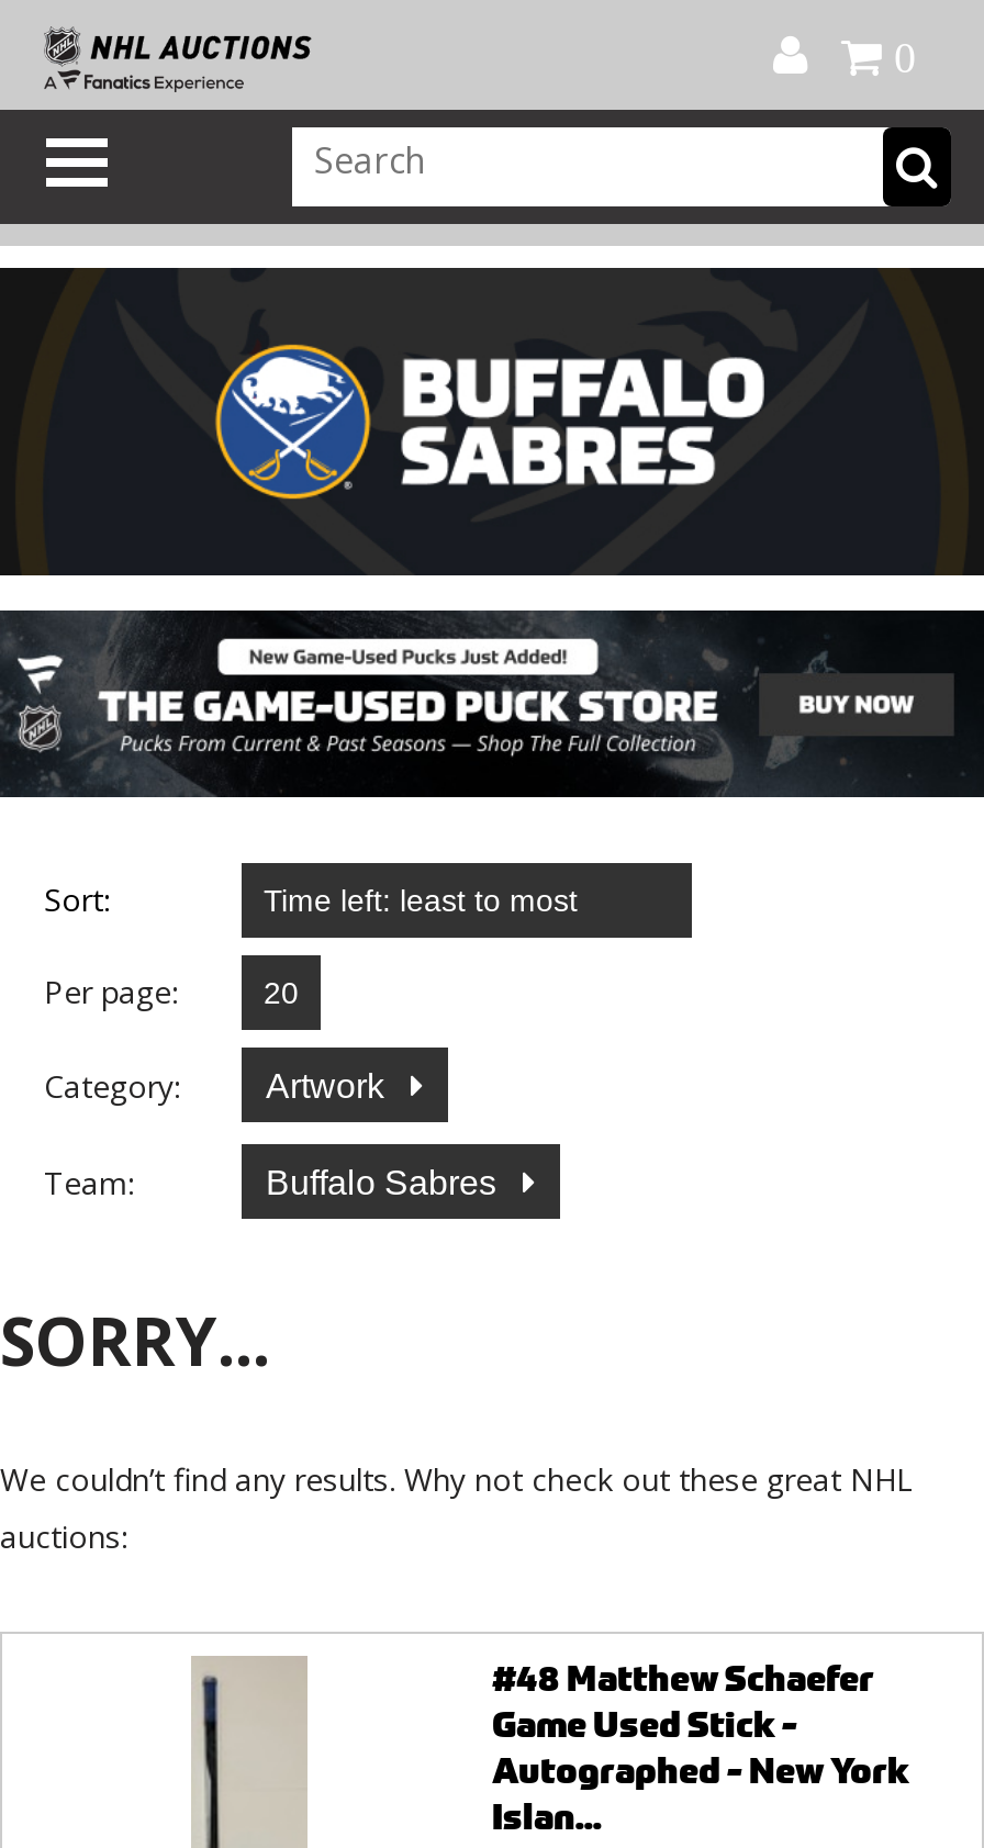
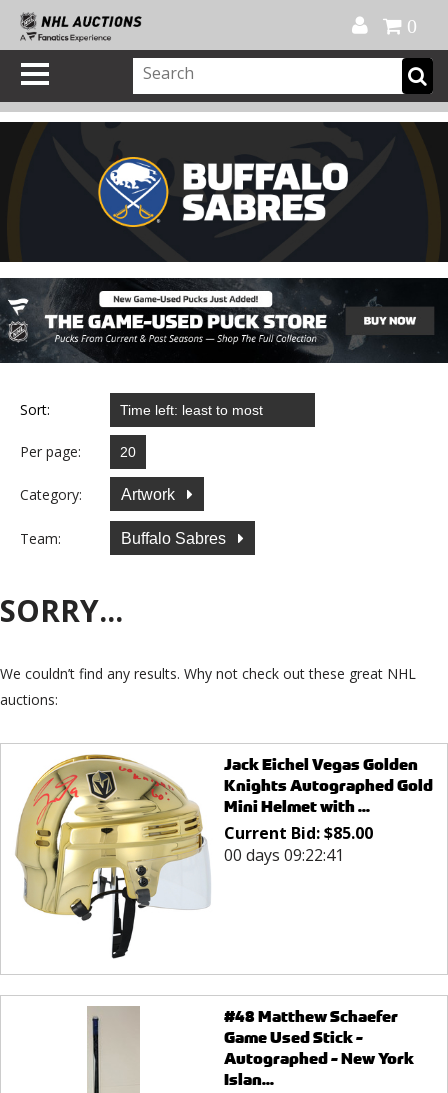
none -> [15,754,433,959] [image] | Jack Eichel Vegas Golden | Knights Autographed Gold | Mini Helmet with ... | Current Bid: $85.00 | 00 days 09:22:41

